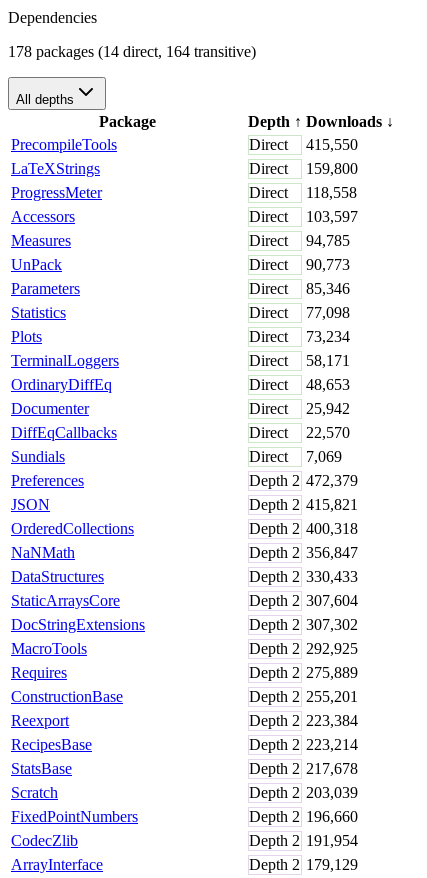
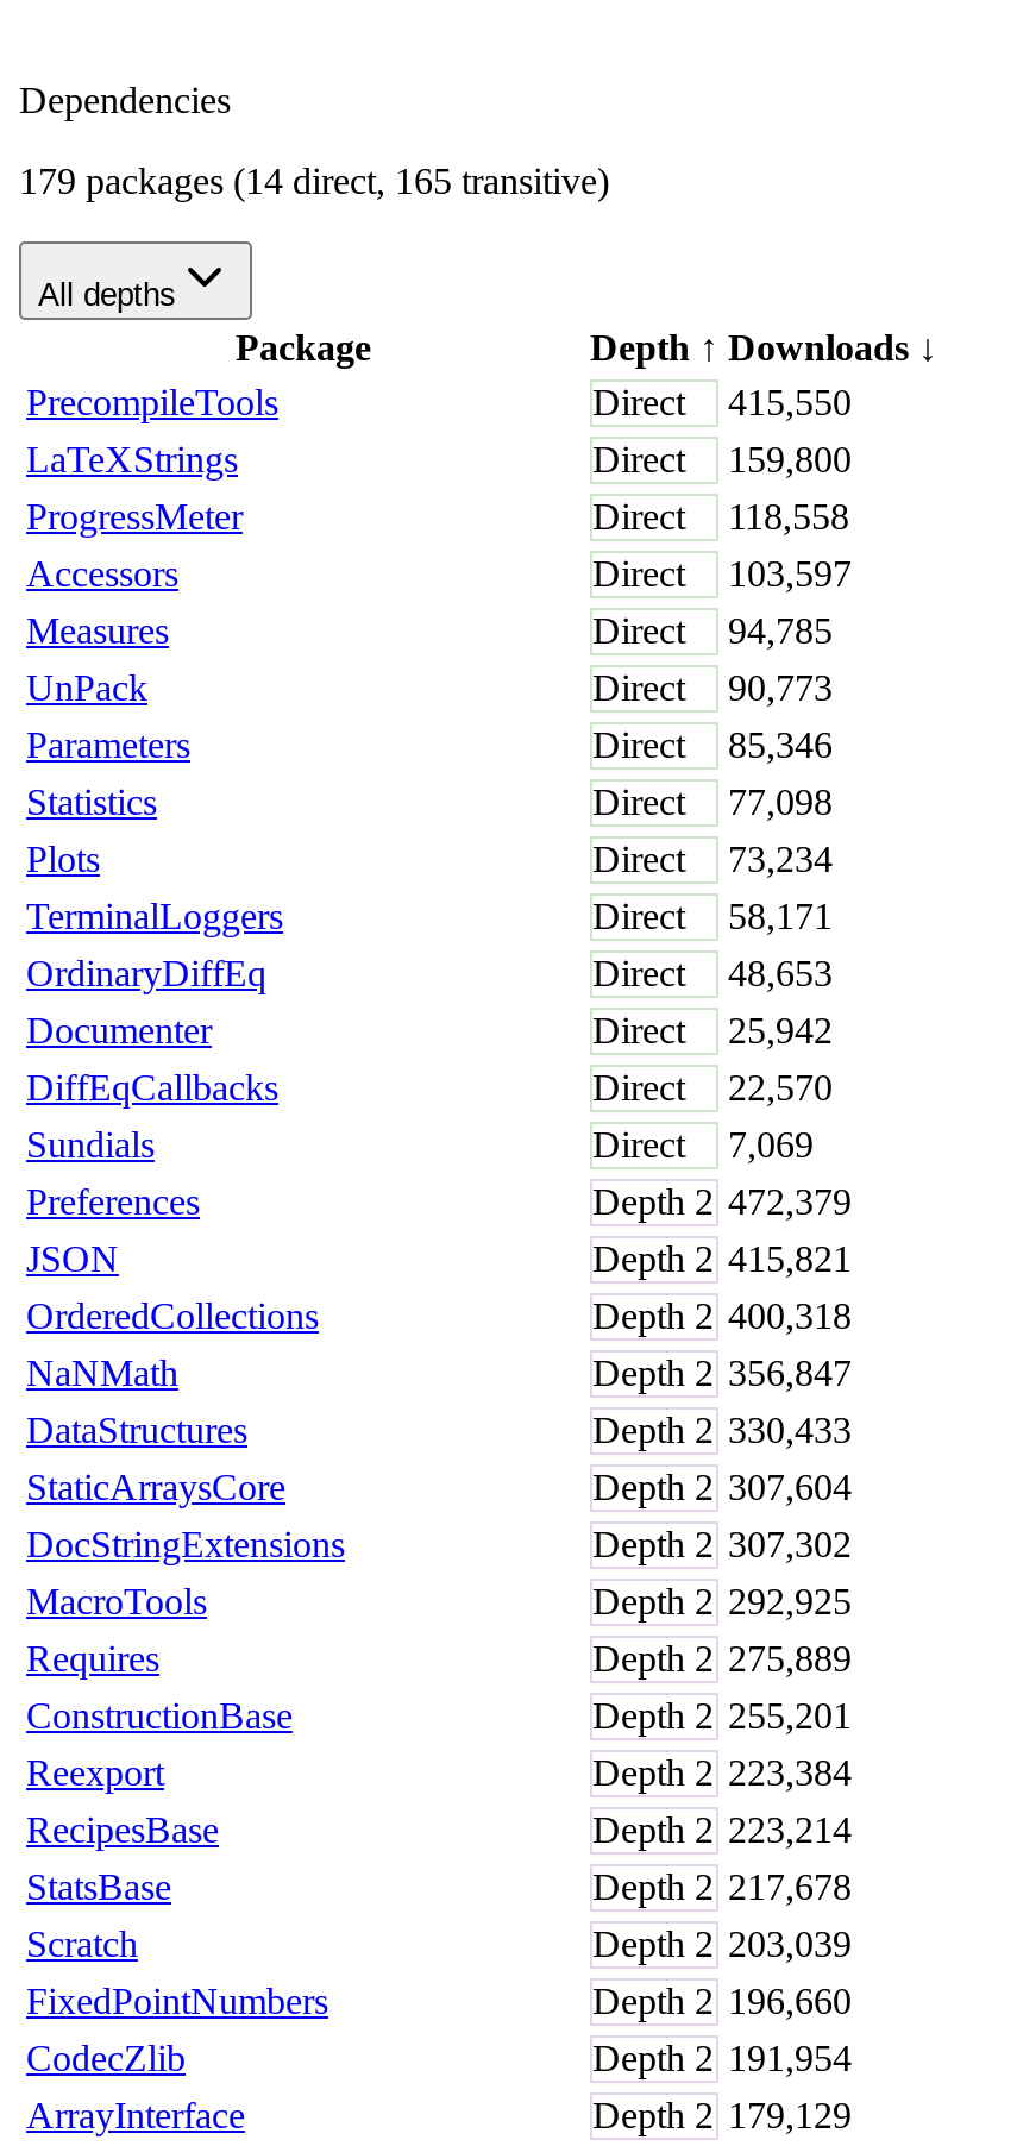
[8,43,256,60] 178 packages (14 direct, 164 transitive) -> [19,160,609,201] 179 packages (14 direct, 165 transitive)

